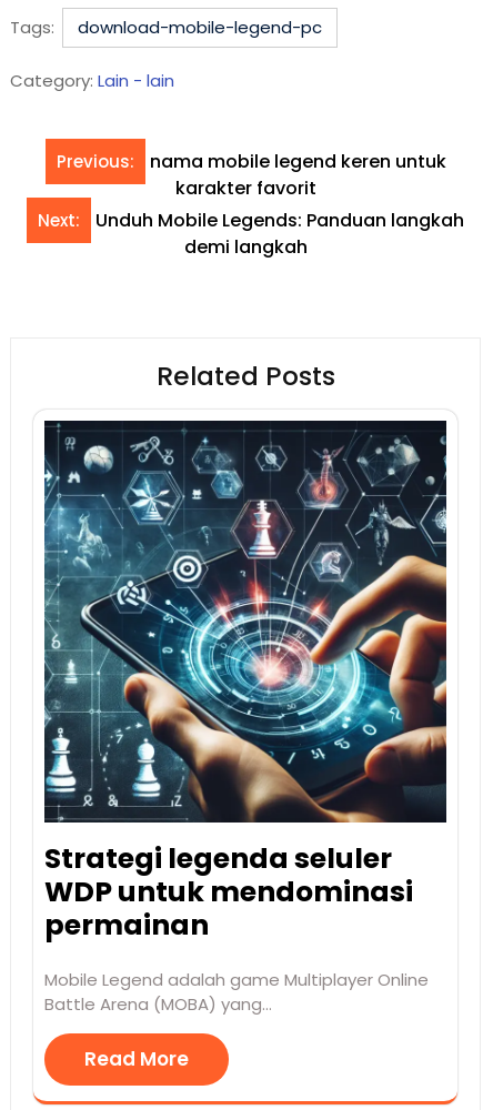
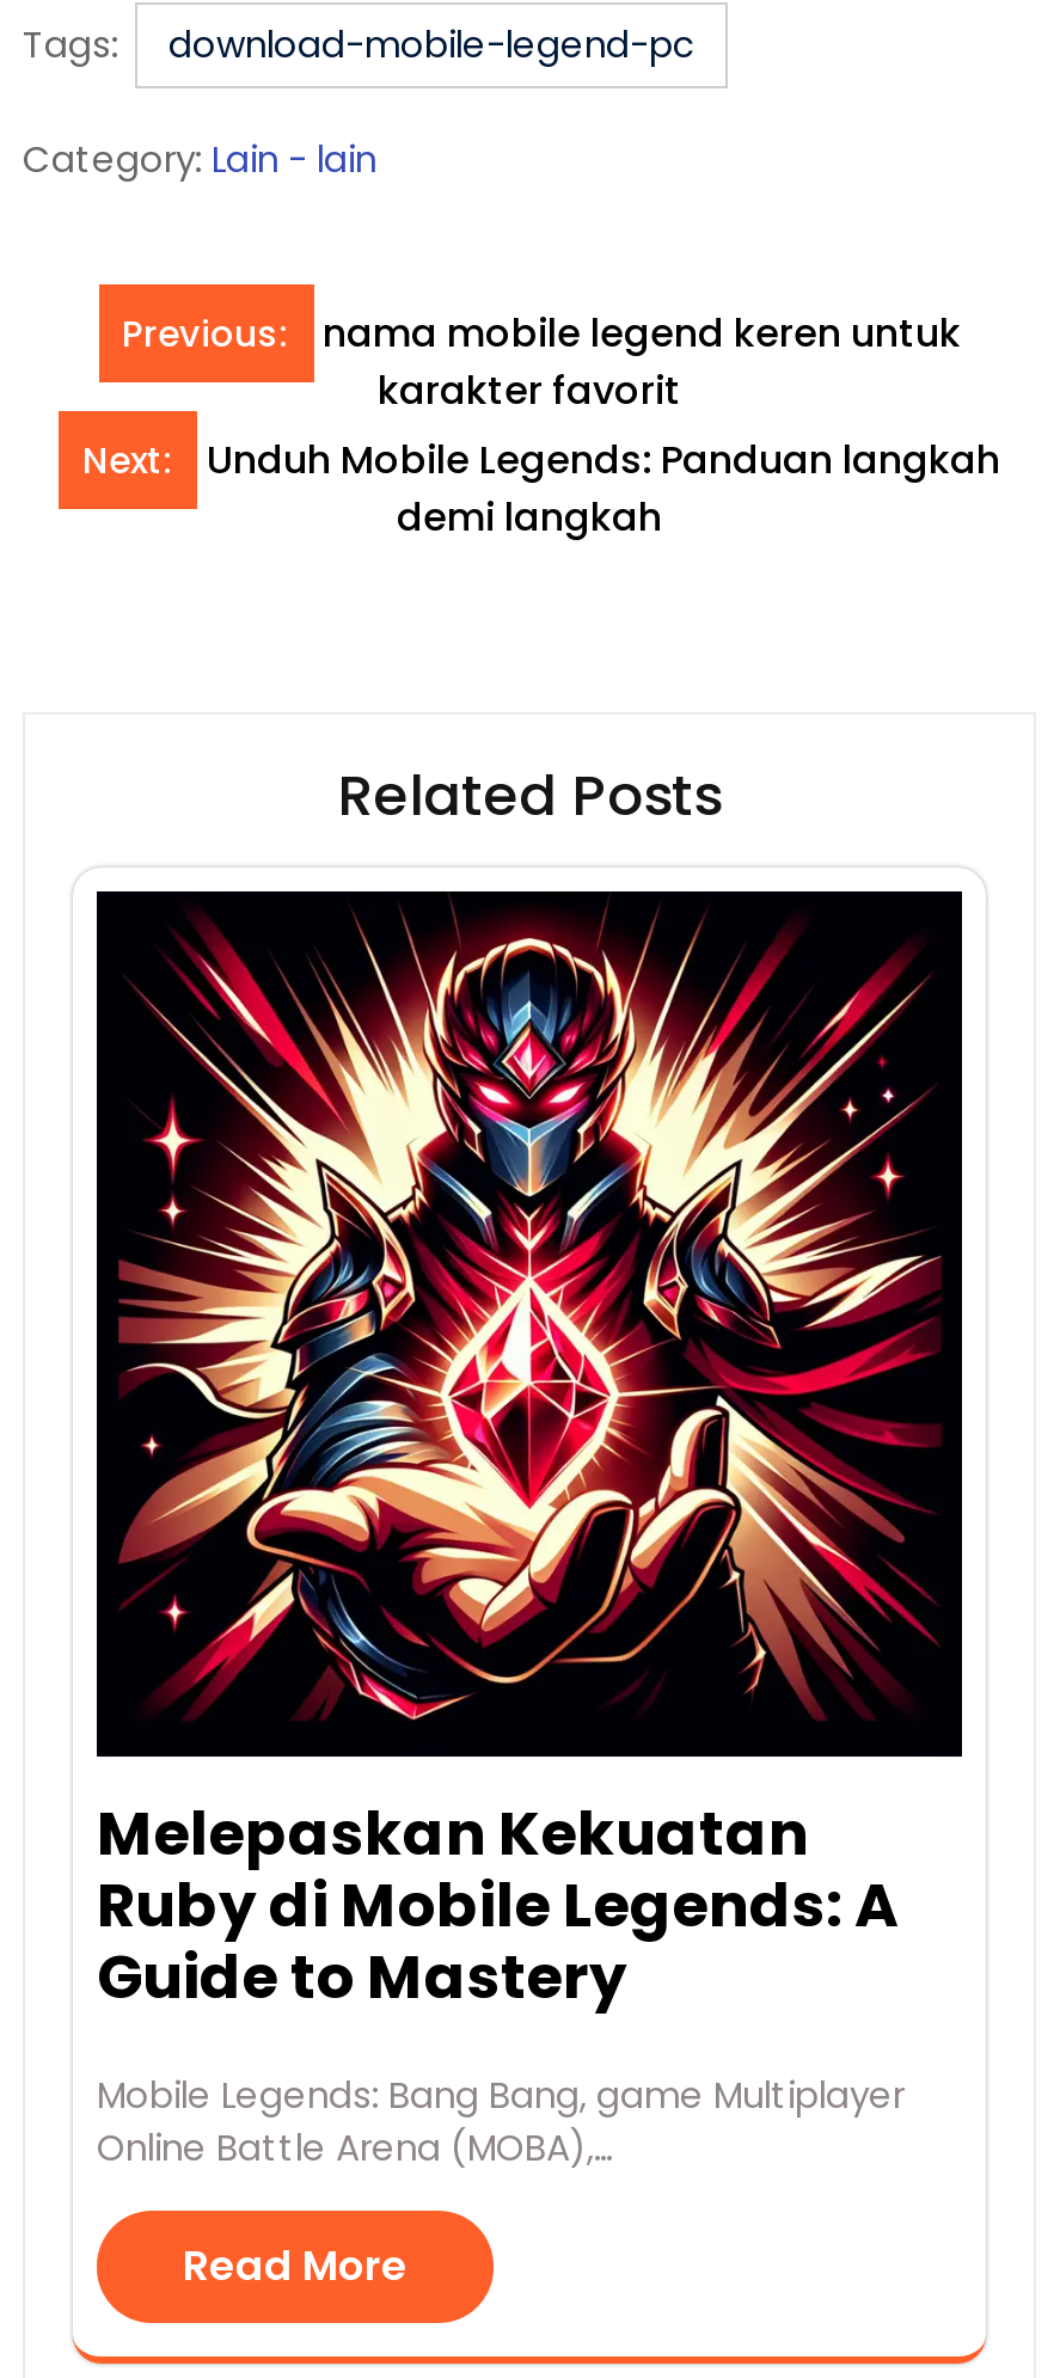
[43,422,447,944] [image] | Strategi legenda seluler | WDP untuk mendominasi | permainan -> [94,894,964,2019] [image] | Melepaskan Kekuatan | Ruby di Mobile Legends: A | Guide to Mastery
[44,968,429,1015] Mobile Legend adalah game Multiplayer Online | Battle Arena (MOBA) yang… -> [97,2069,905,2172] Mobile Legends: Bang Bang, game Multiplayer | Online Battle Arena (MOBA),…

